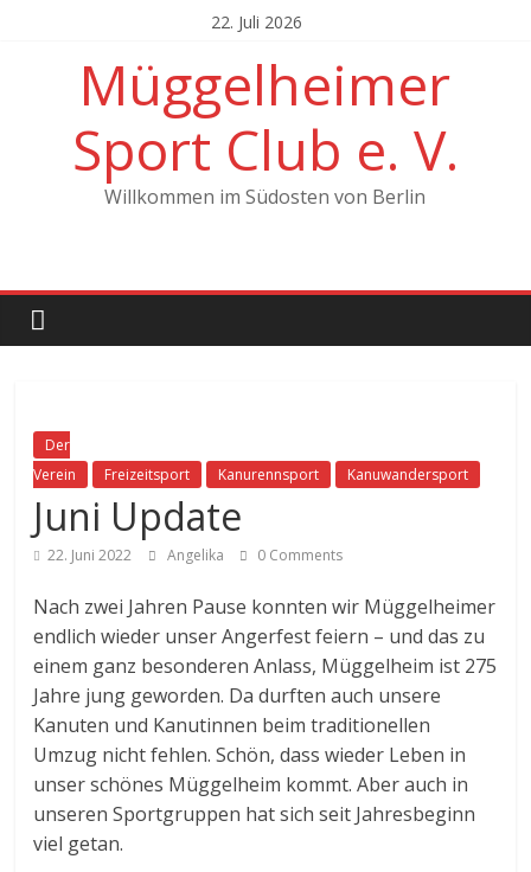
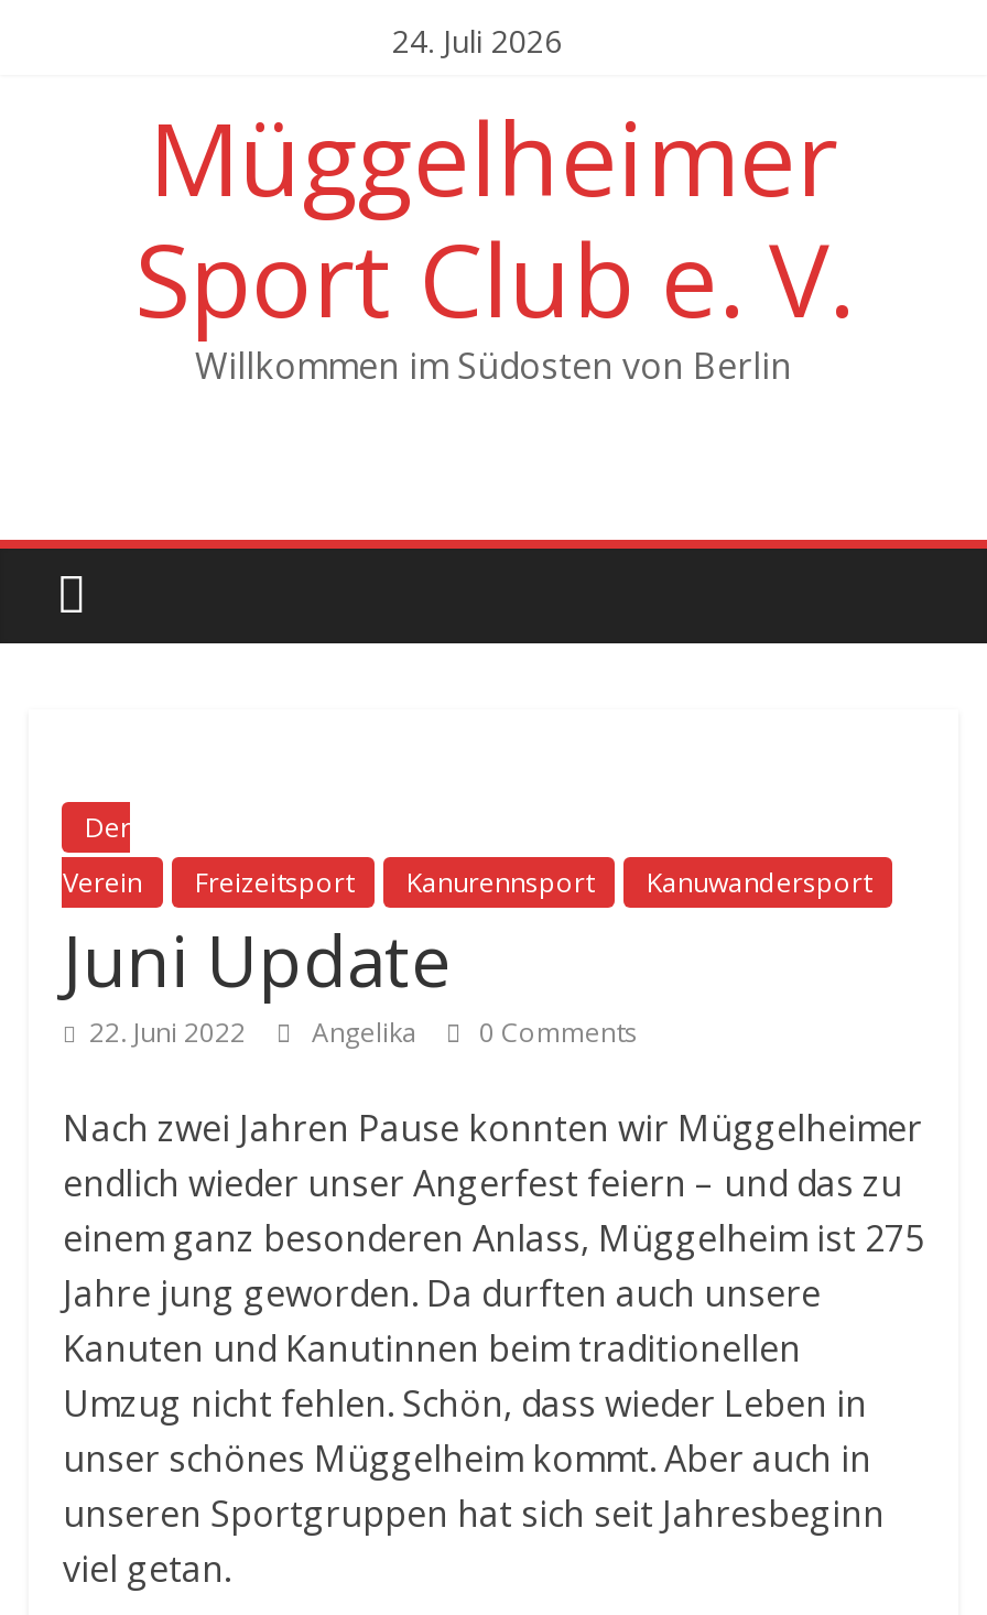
[211,11,302,33] 22. Juli 2026 -> [392,20,562,62] 24. Juli 2026

